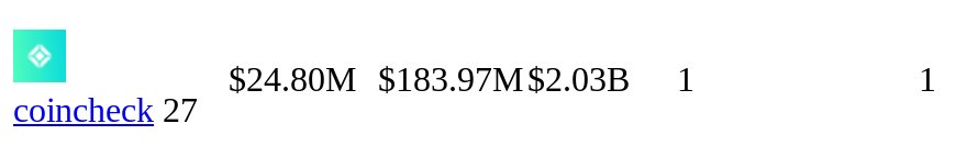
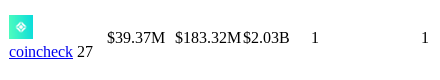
[229,60,694,97] $24.80M $183.97M $2.03B 1 -> [107,29,319,46] $39.37M $183.32M $2.03B 1

